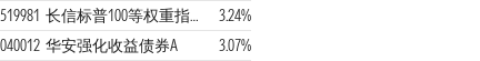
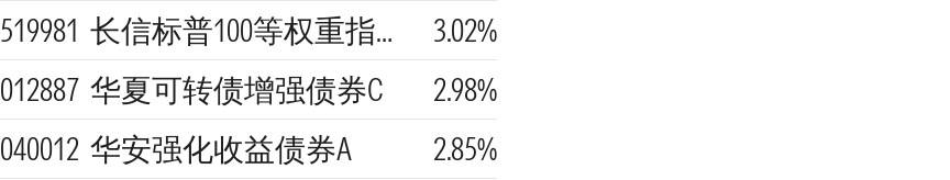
[219,6,251,26] 3.24% -> [0,11,497,110] 3.02% | 012887 华夏可转债增强债券C | 2.98%
[219,35,251,55] 3.07% -> [433,130,497,169] 2.85%

